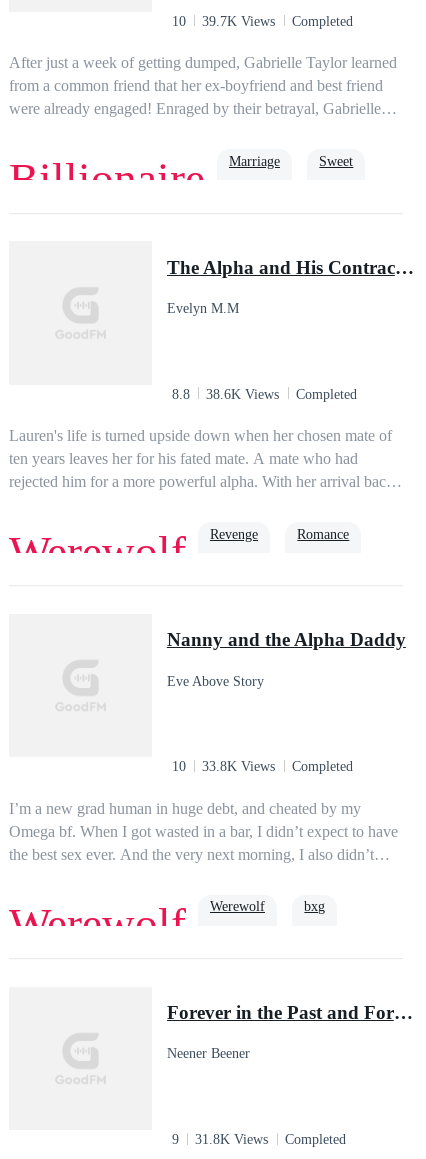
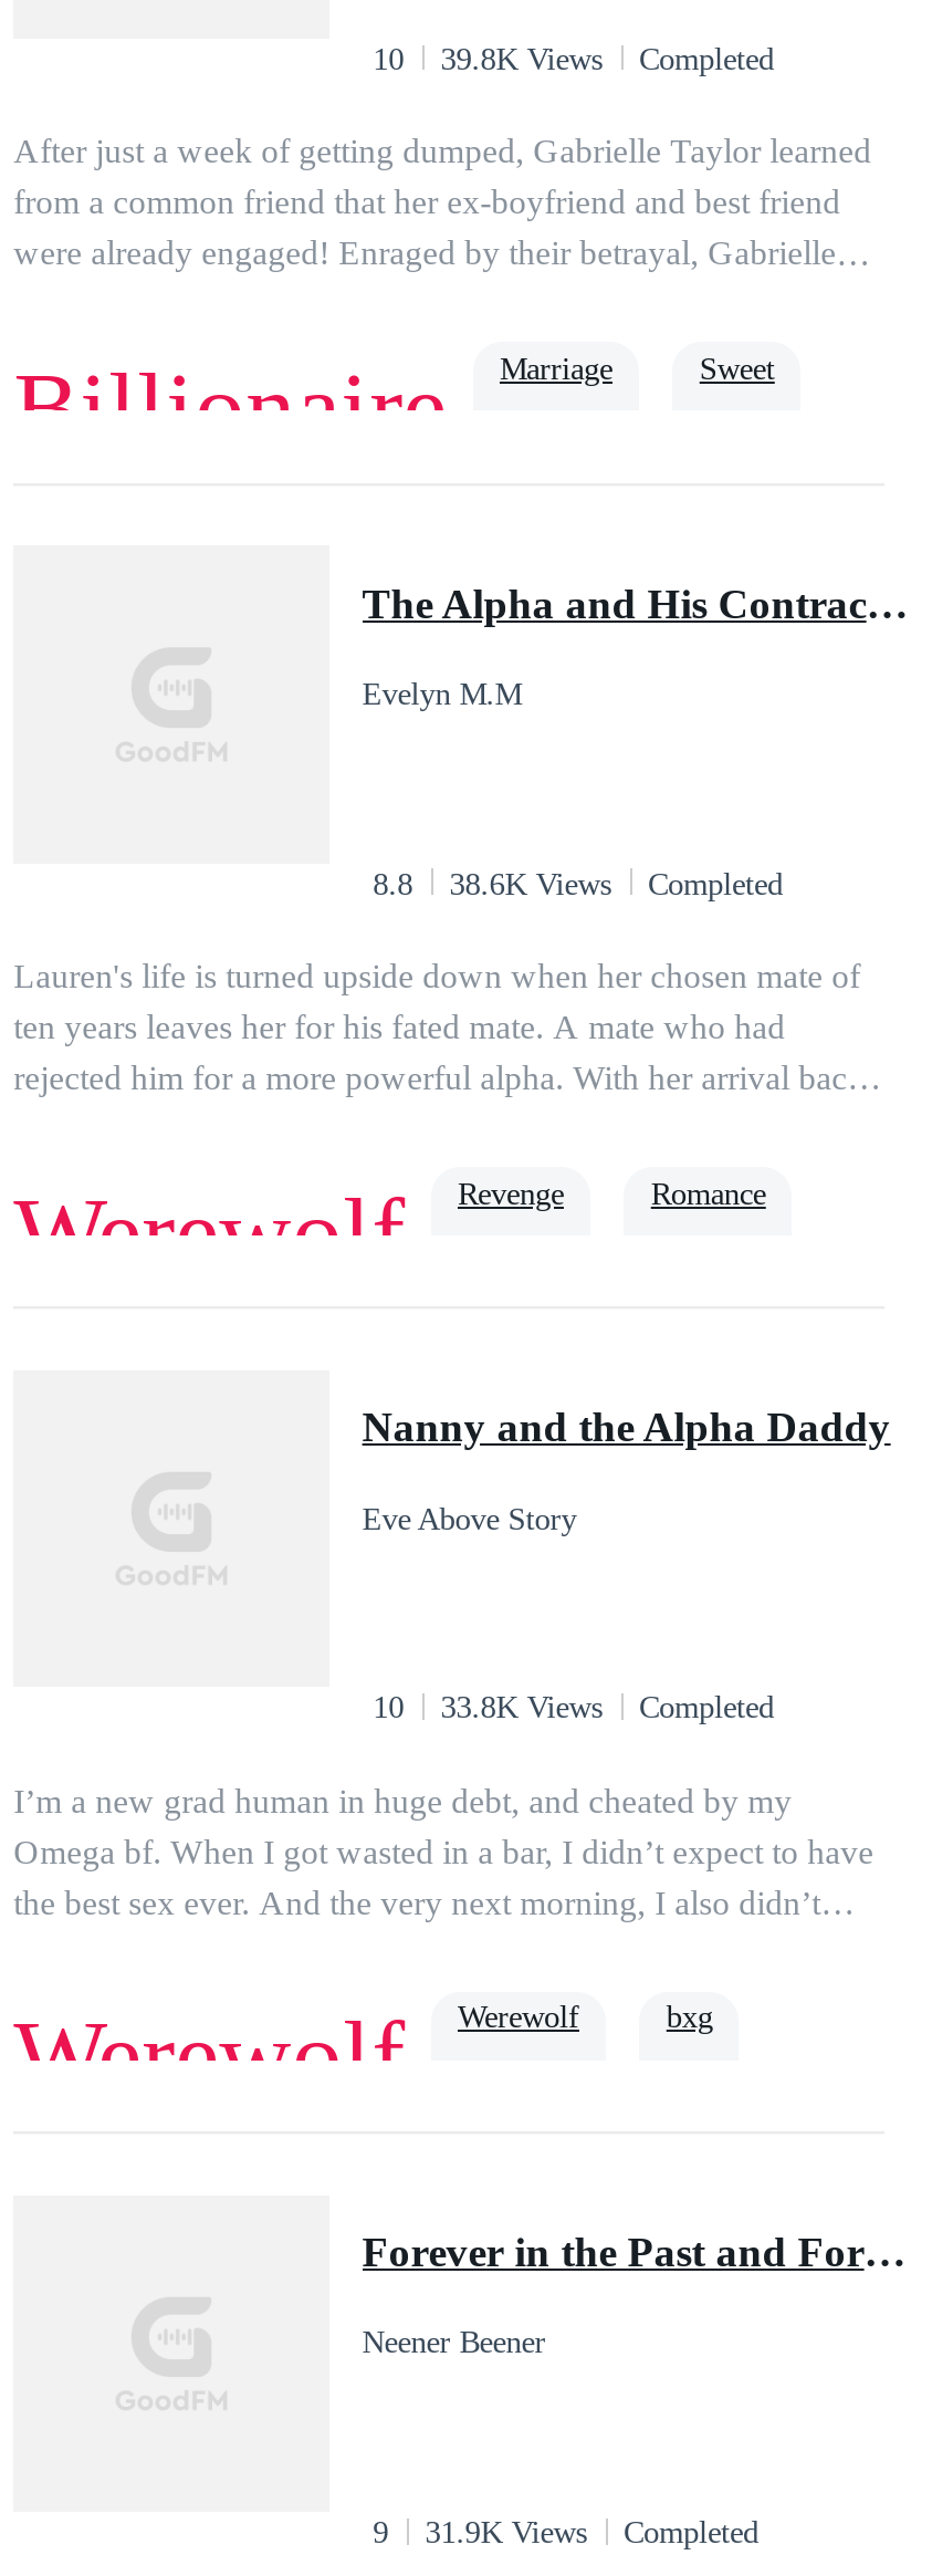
[172,13,353,29] 10 39.7K Views Completed -> [373,41,774,76] 10 39.8K Views Completed
[172,1131,346,1147] 9 31.8K Views Completed -> [373,2515,758,2550] 9 31.9K Views Completed

